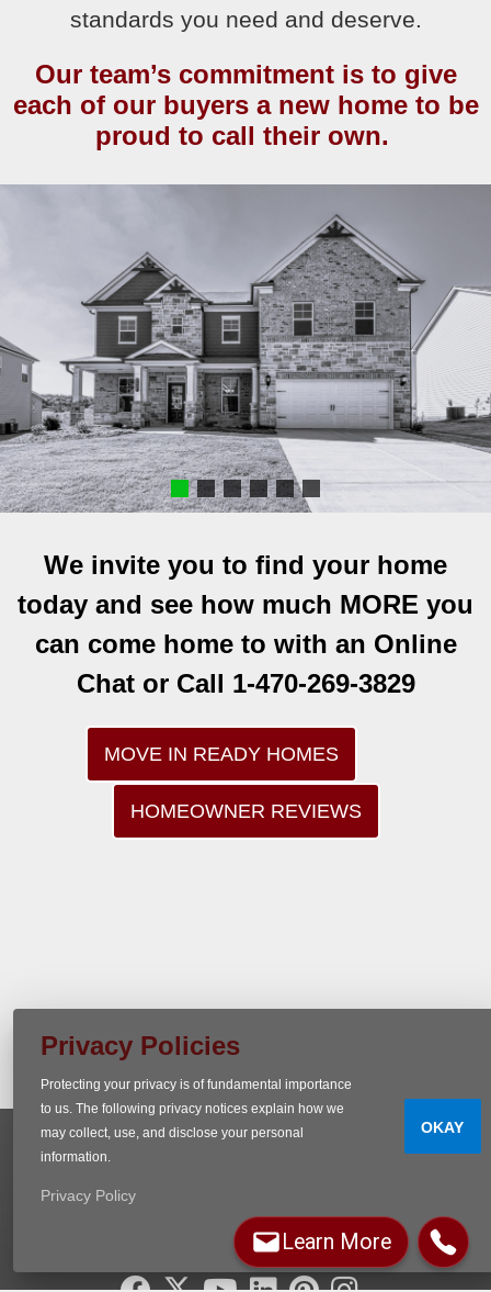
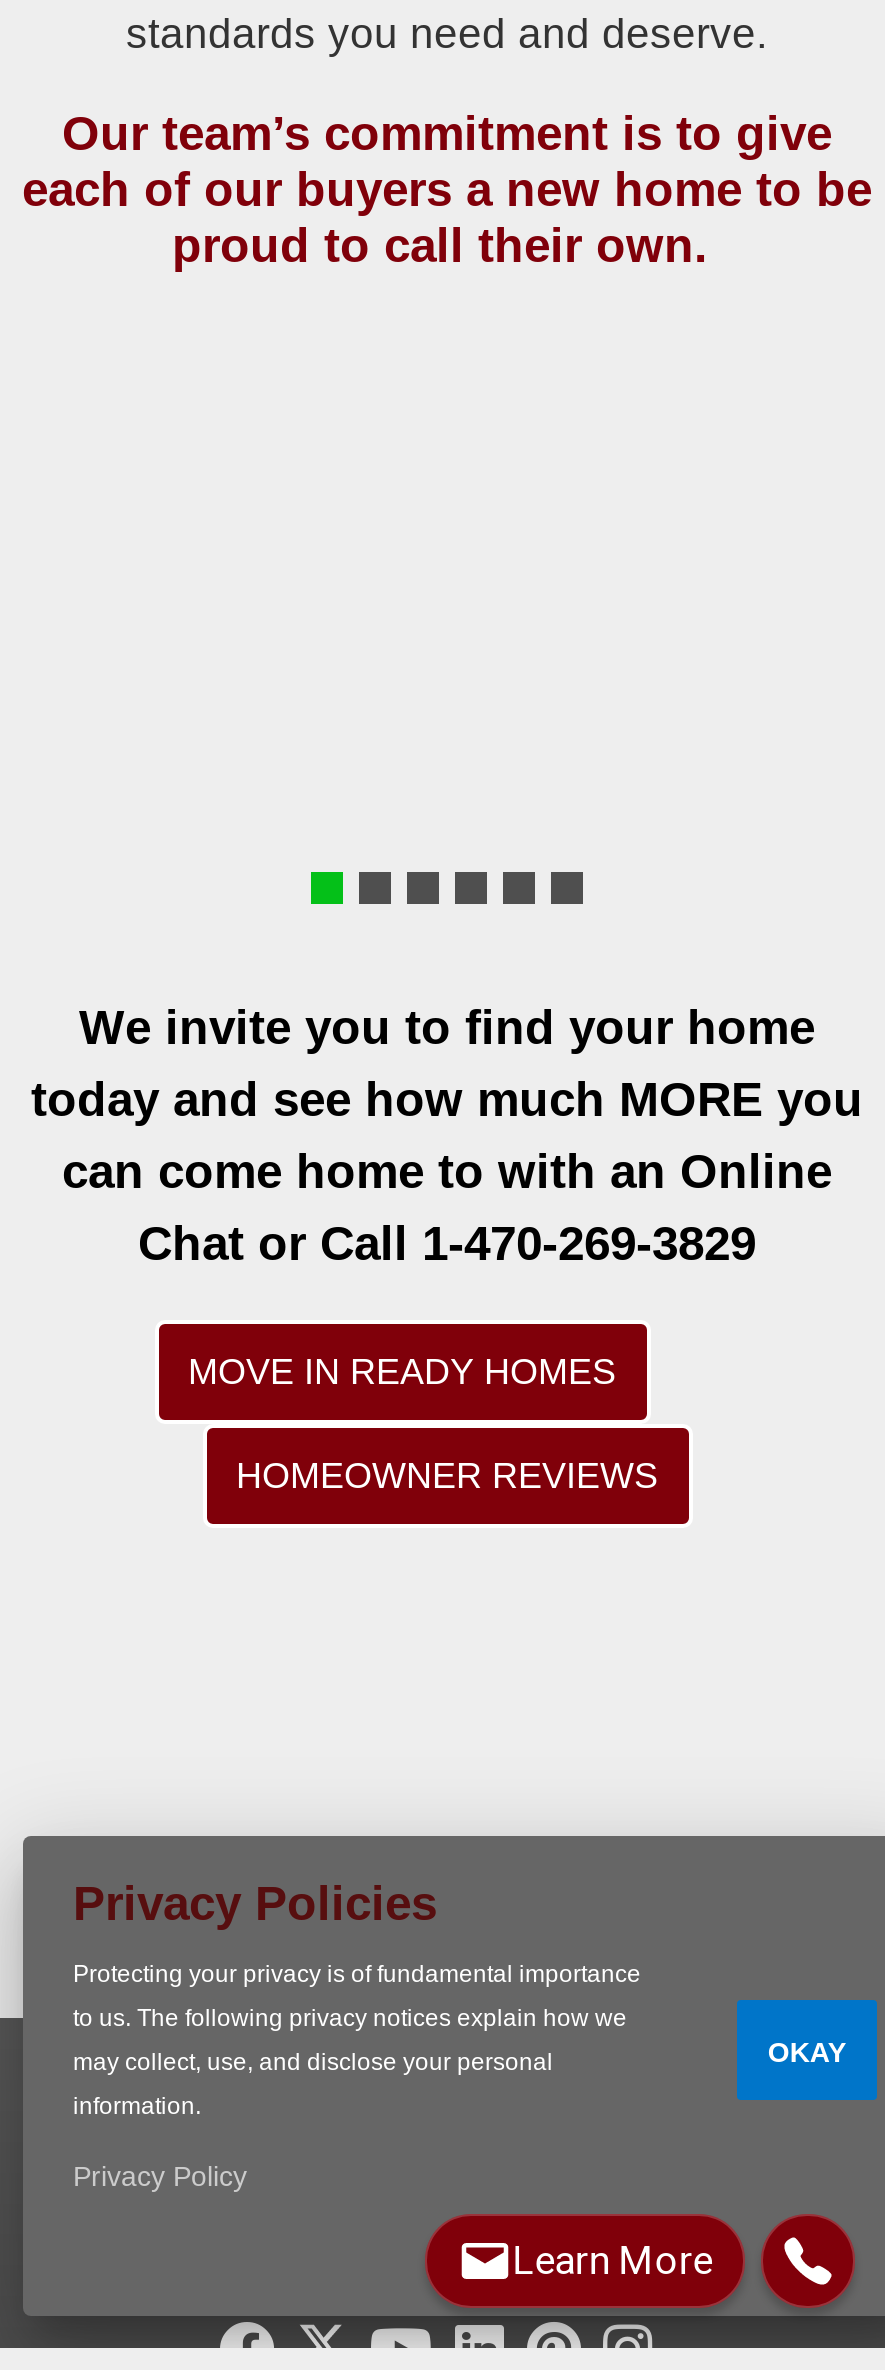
[3,183,488,514] [image] -> none

